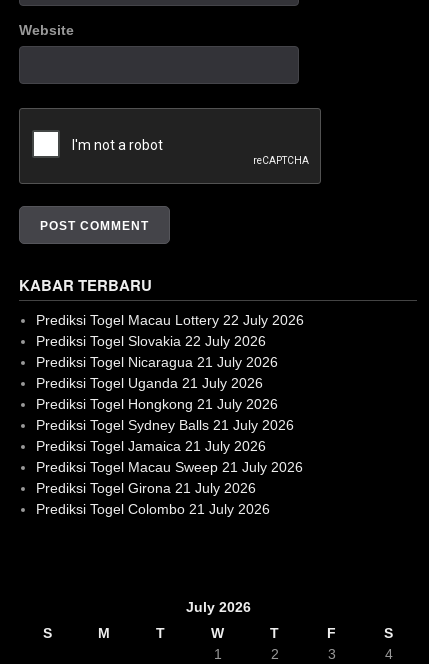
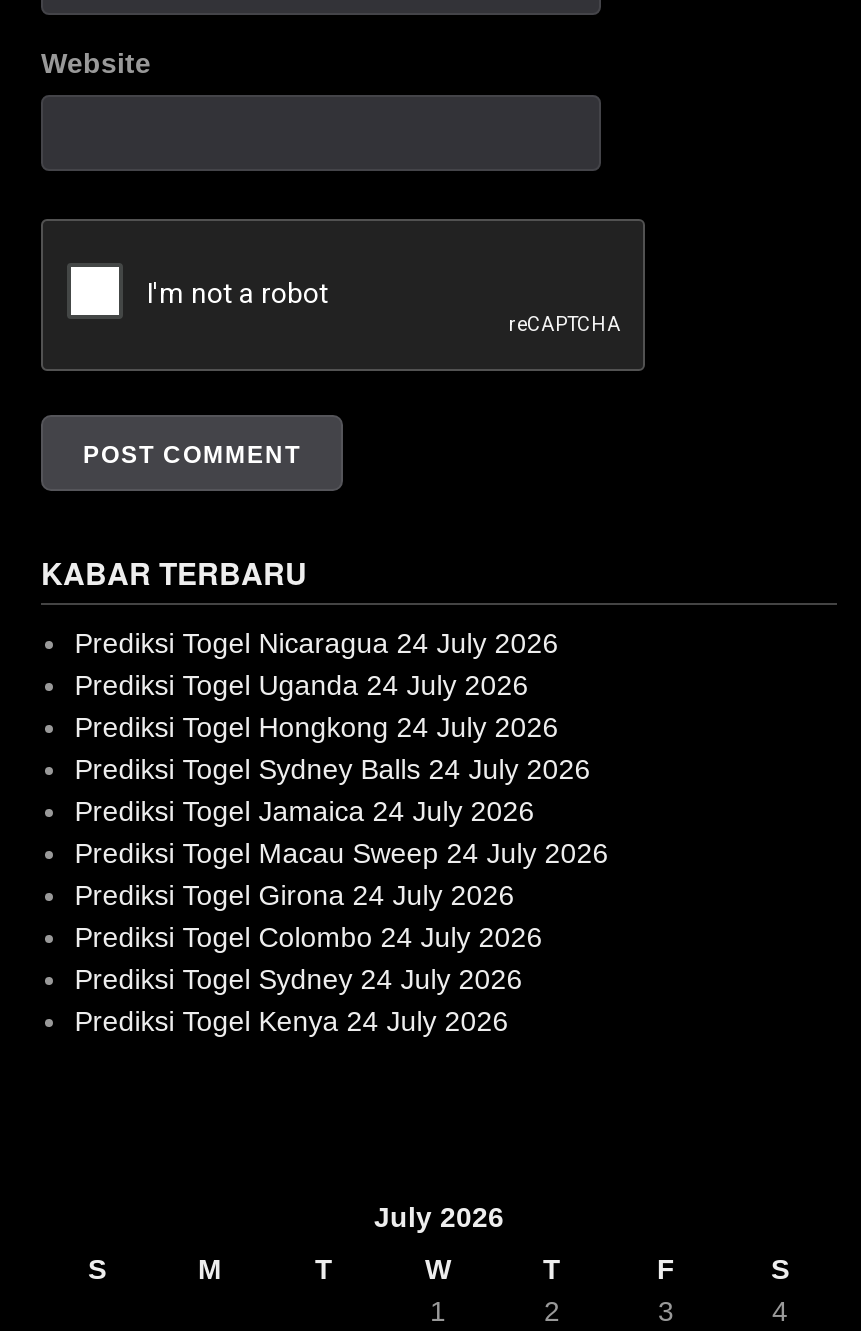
[36,311,304,516] Prediksi Togel Macau Lottery 22 July 2026 | Prediksi Togel Slovakia 22 July 2026 | Prediksi Togel Nicaragua 21 July 2026 | Prediksi Togel Uganda 21 July 2026 | Prediksi Togel Hongkong 21 July 2026 | Prediksi Togel Sydney Balls 21 July 2026 | Prediksi Togel Jamaica 21 July 2026 | Prediksi Togel Macau Sweep 21 July 2026 | Prediksi Togel Girona 21 July 2026 | Prediksi Togel Colombo 21 July 2026 -> [75,626,609,1036] Prediksi Togel Nicaragua 24 July 2026 | Prediksi Togel Uganda 24 July 2026 | Prediksi Togel Hongkong 24 July 2026 | Prediksi Togel Sydney Balls 24 July 2026 | Prediksi Togel Jamaica 24 July 2026 | Prediksi Togel Macau Sweep 24 July 2026 | Prediksi Togel Girona 24 July 2026 | Prediksi Togel Colombo 24 July 2026 | Prediksi Togel Sydney 24 July 2026 | Prediksi Togel Kenya 24 July 2026

